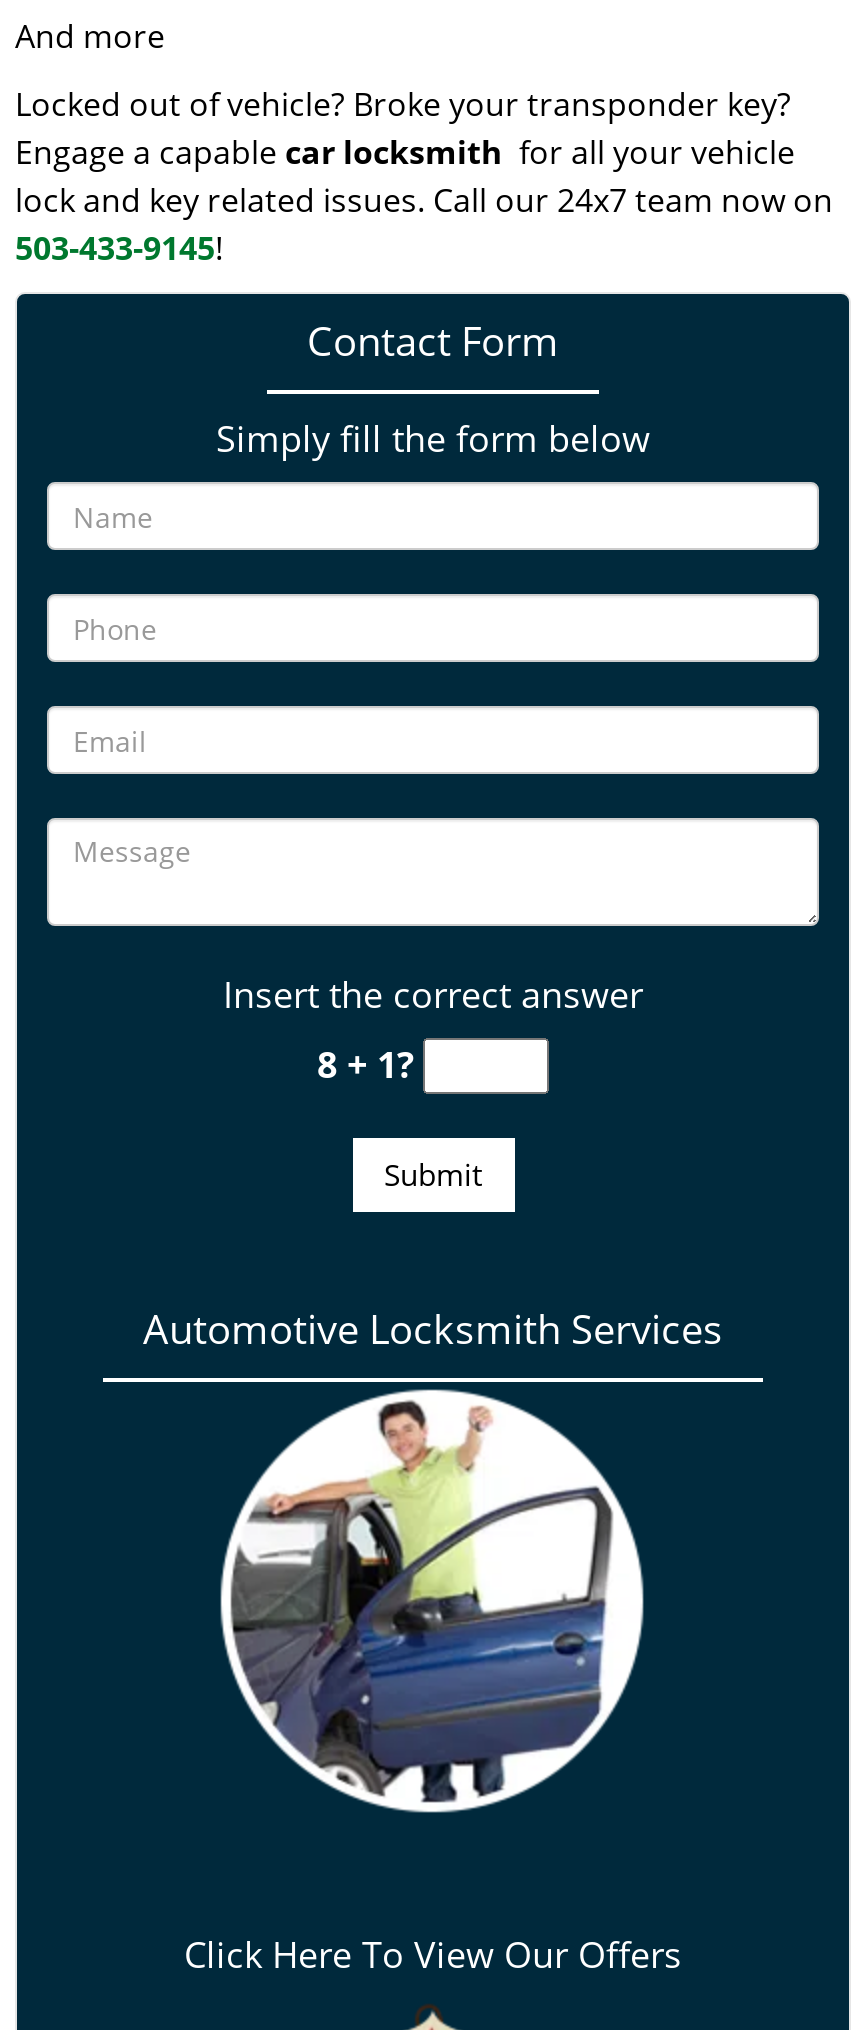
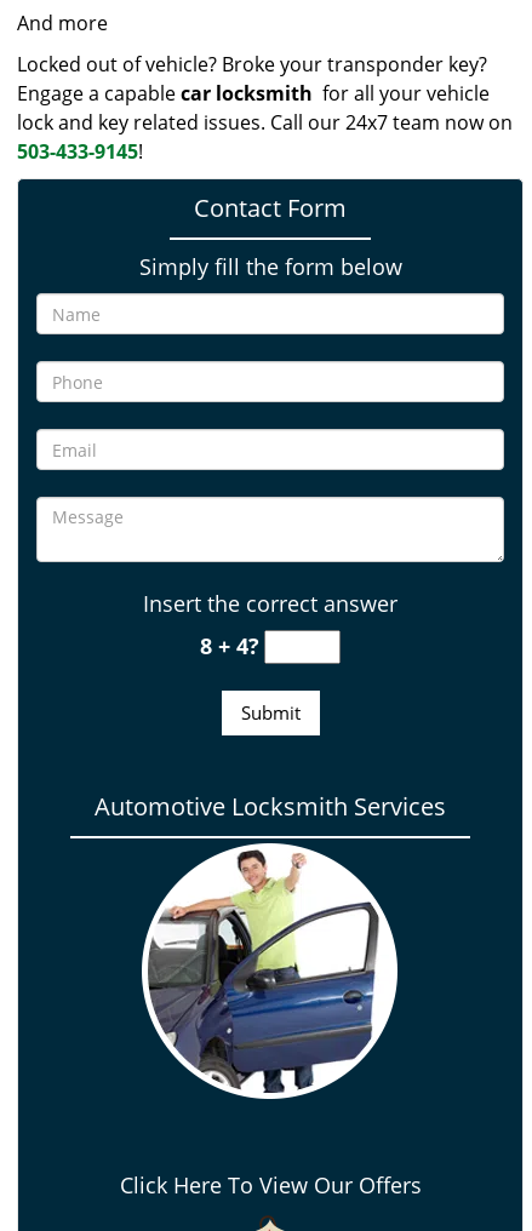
[317,1040,415,1088] 8 + 1? -> [200,631,259,660] 8 + 4?

